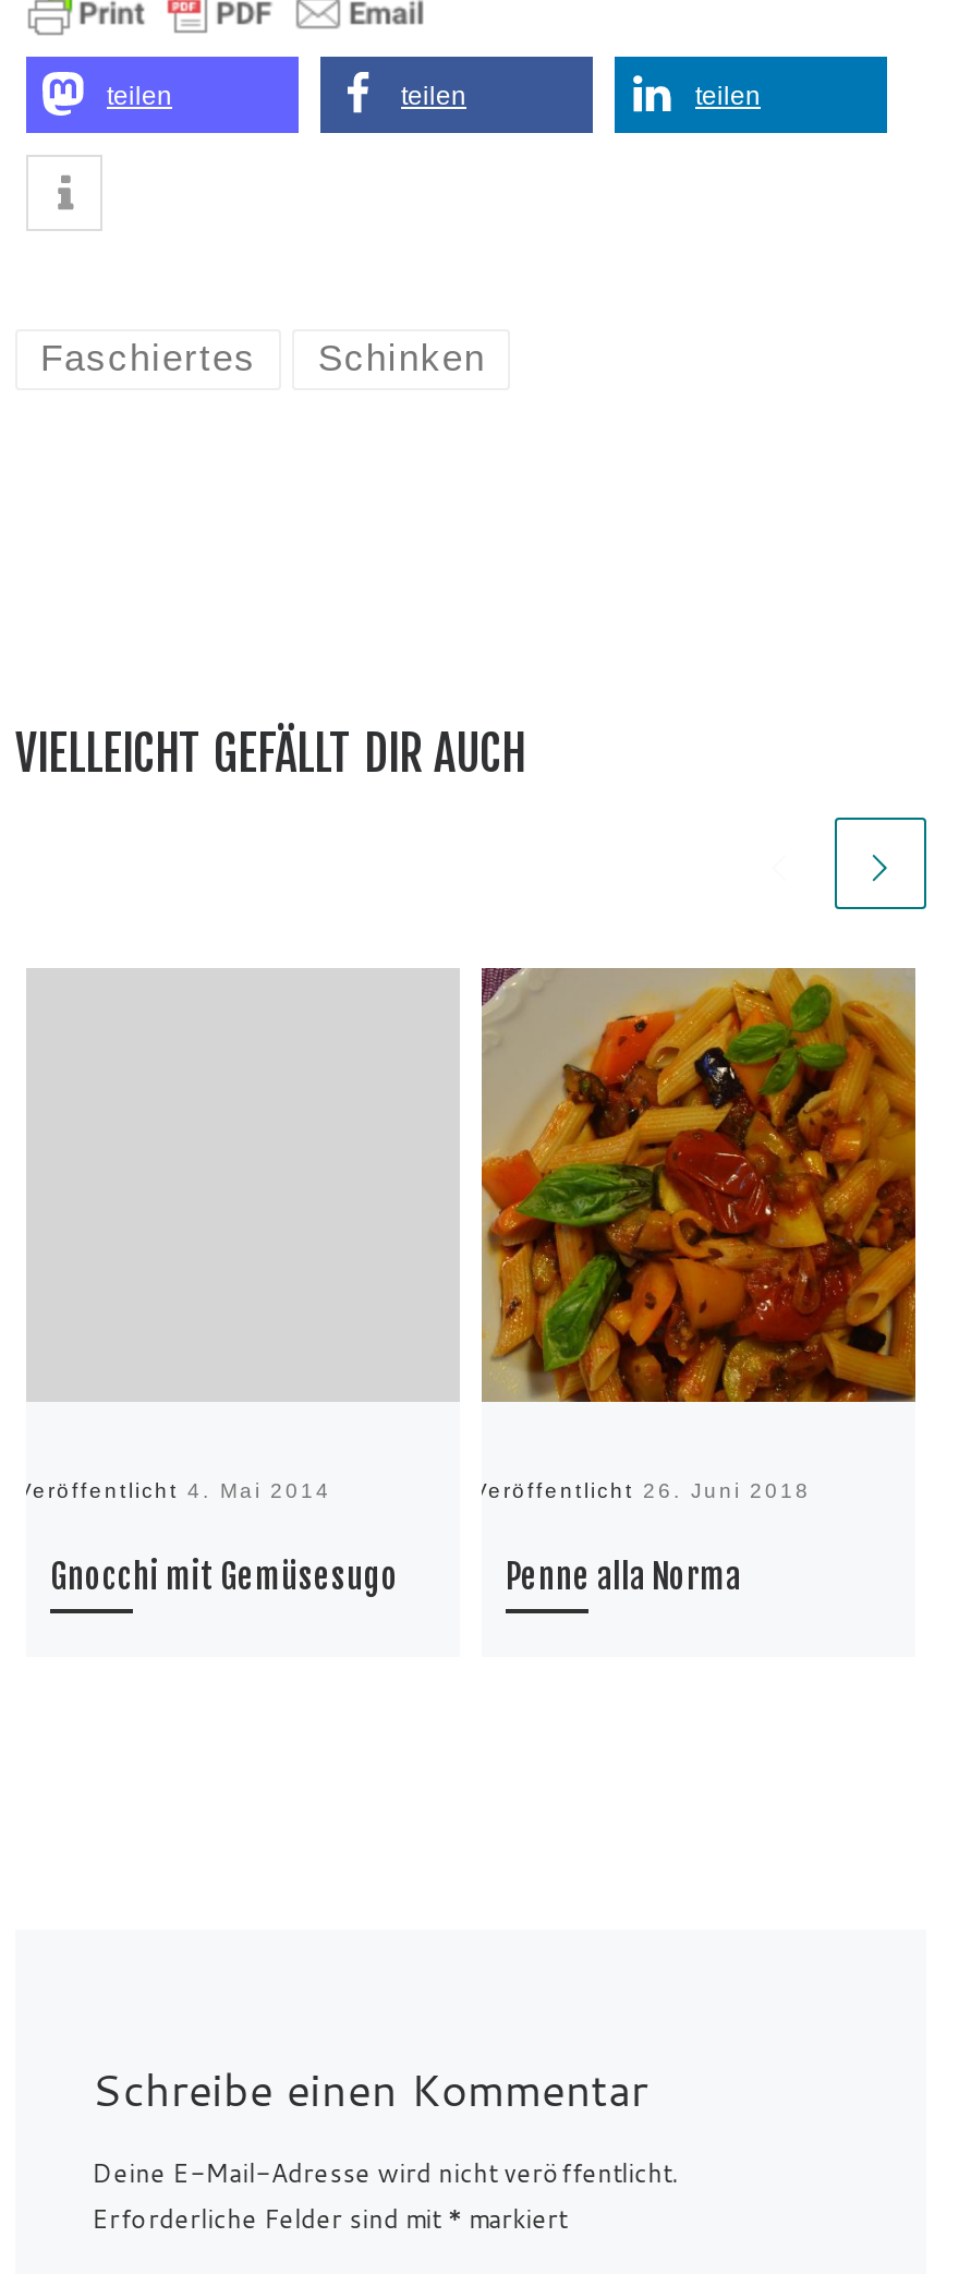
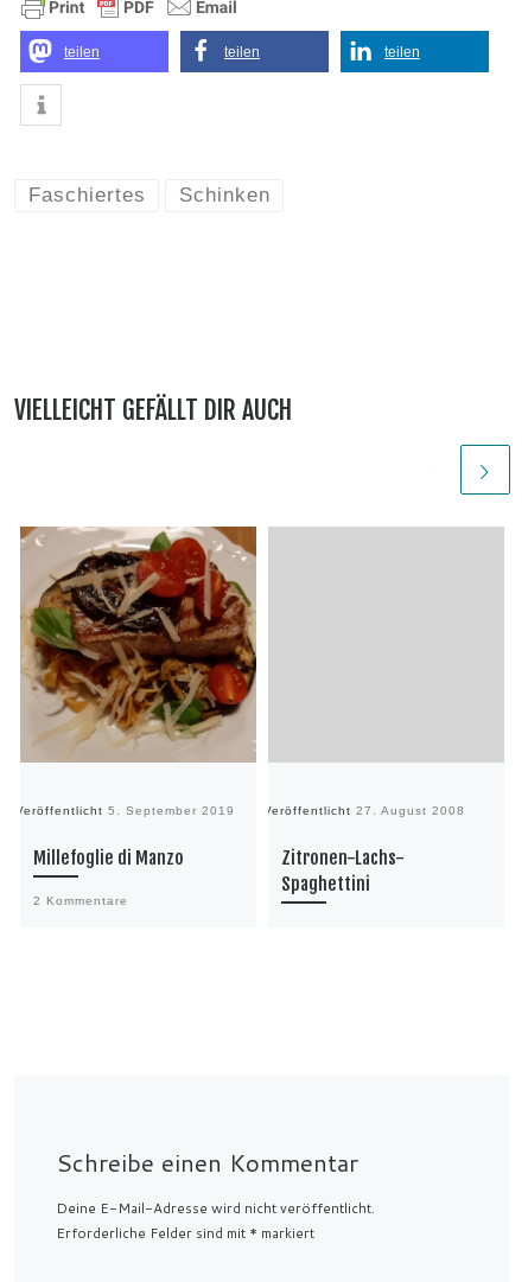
none -> [19,525,257,763] [image]
[479,966,918,1404] [image] -> none
[17,1478,399,1598] Veröffentlicht 4. Mai 2014 | Gnocchi mit Gemüsesugo -> [15,804,235,907] Veröffentlicht 5. September 2019 | Millefoglie di Manzo | 2 Kommentare
[473,1478,811,1598] Veröffentlicht 26. Juni 2018 | Penne alla Norma -> [263,804,465,895] Veröffentlicht 27. August 2008 | Zitronen-Lachs- | Spaghettini

